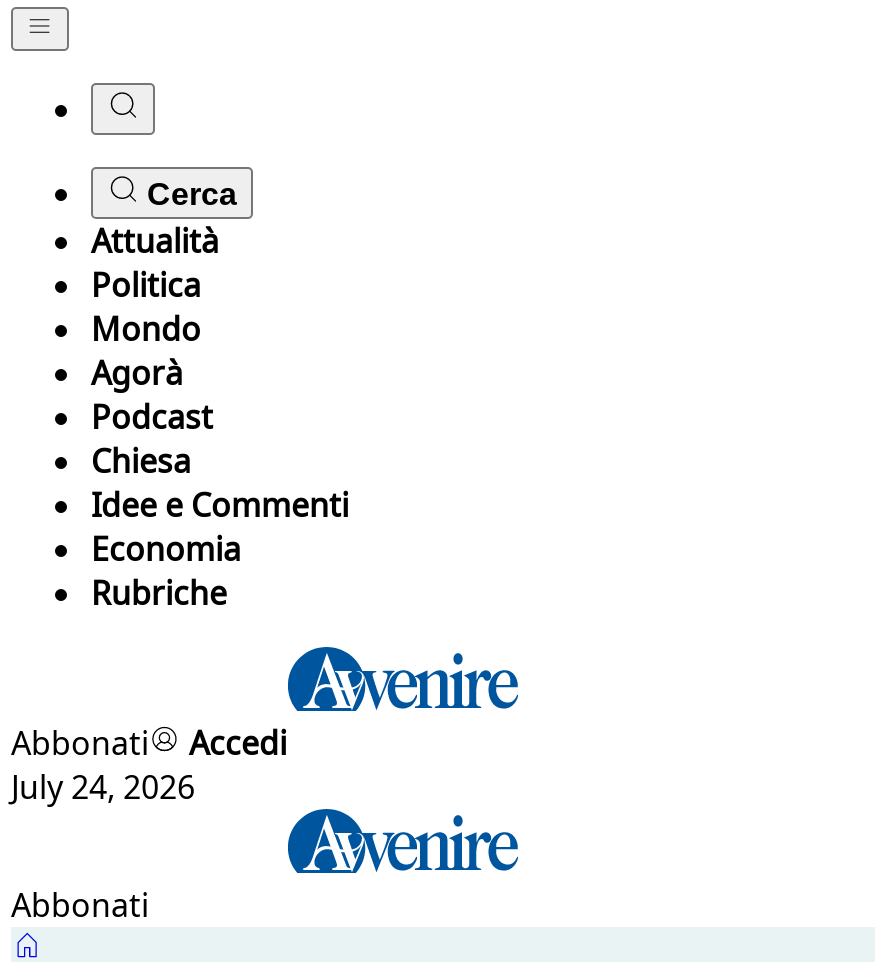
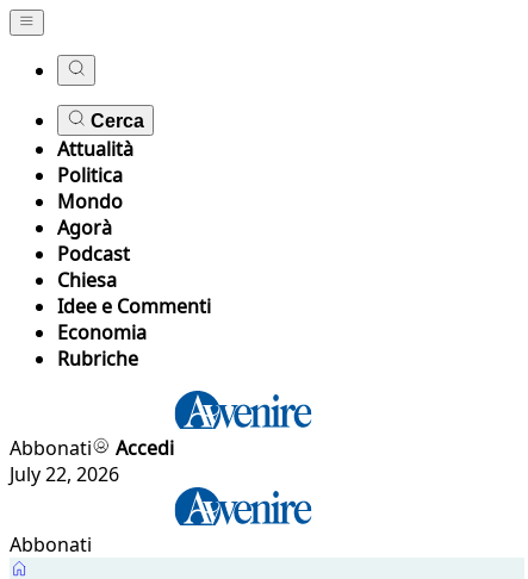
[11,765,195,809] July 24, 2026 -> [10,461,119,487] July 22, 2026

